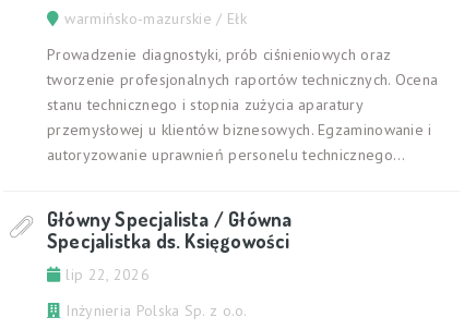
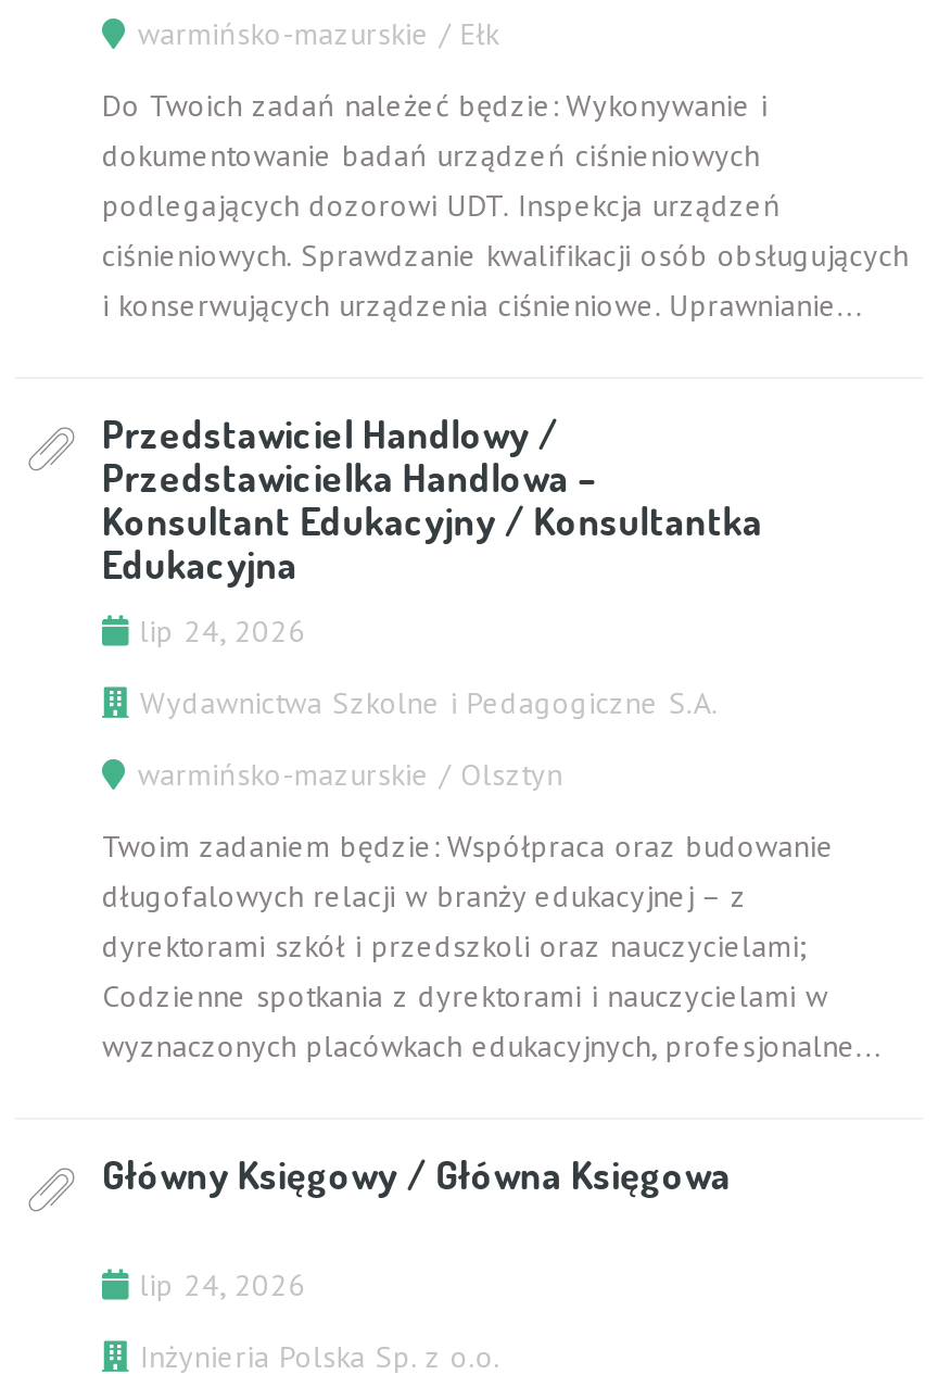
[47,45,438,284] Prowadzenie diagnostyki, prób ciśnieniowych oraz | tworzenie profesjonalnych raportów technicznych. Ocena | stanu technicznego i stopnia zużycia aparatury | przemysłowej u klientów biznesowych. Egzaminowanie i | autoryzowanie uprawnień personelu technicznego... | Główny Specjalista / Główna | Specjalistka ds. Księgowości | lip 22, 2026 -> [102,86,908,1304] Do Twoich zadań należeć będzie: Wykonywanie i | dokumentowanie badań urządzeń ciśnieniowych | podlegających dozorowi UDT. Inspekcja urządzeń | ciśnieniowych. Sprawdzanie kwalifikacji osób obsługujących | i konserwujących urządzenia ciśnieniowe. Uprawnianie... | Przedstawiciel Handlowy / | Przedstawicielka Handlowa – | Konsultant Edukacyjny / Konsultantka | Edukacyjna | lip 24, 2026 | Wydawnictwa Szkolne i Pedagogiczne S.A. | warmińsko-mazurskie / Olsztyn | Twoim zadaniem będzie: Współpraca oraz budowanie | długofalowych relacji w branży edukacyjnej – z | dyrektorami szkół i przedszkoli oraz nauczycielami; | Codzienne spotkania z dyrektorami i nauczycielami w | wyznaczonych placówkach edukacyjnych, profesjonalne... | Główny Księgowy / Główna Księgowa | lip 24, 2026

